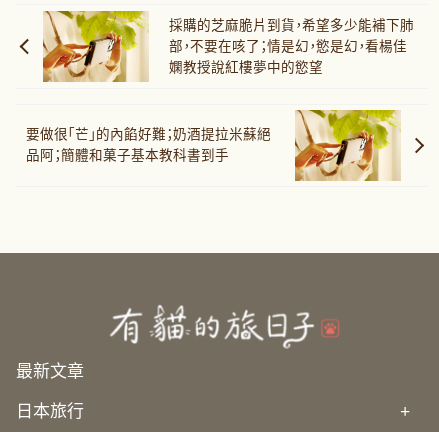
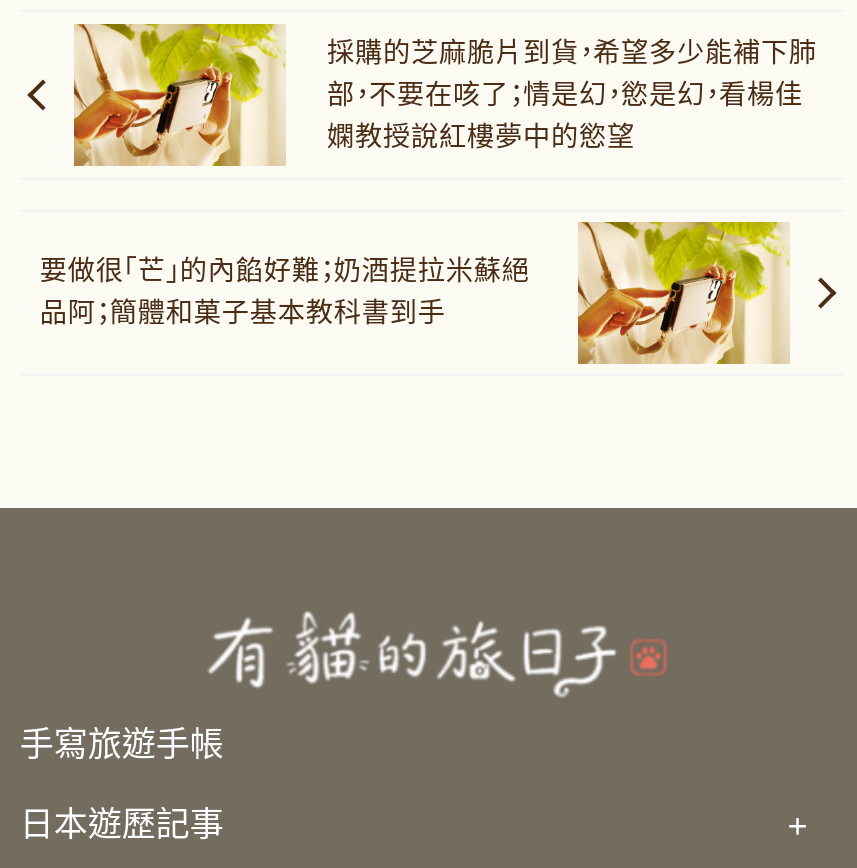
[16,362,84,381] 最新文章 -> [20,727,224,765] 手寫旅遊手帳
[16,402,84,421] 日本旅行 -> [20,807,224,845] 日本遊歷記事

